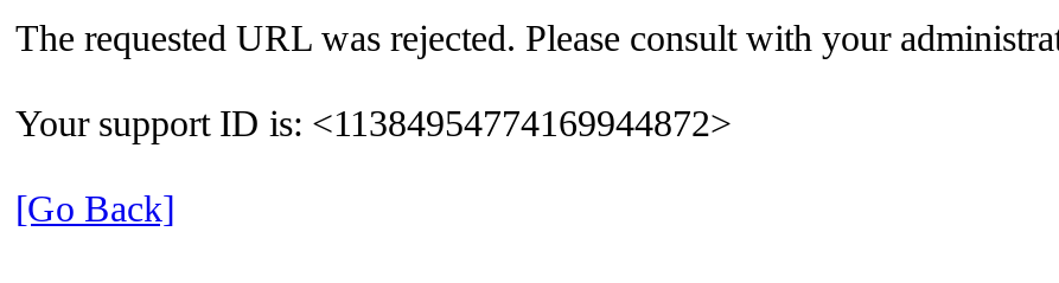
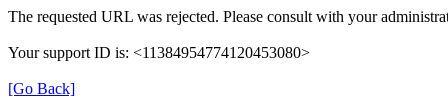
[15,103,732,143] Your support ID is: <11384954774169944872> -> [8,44,310,61] Your support ID is: <11384954774120453080>

